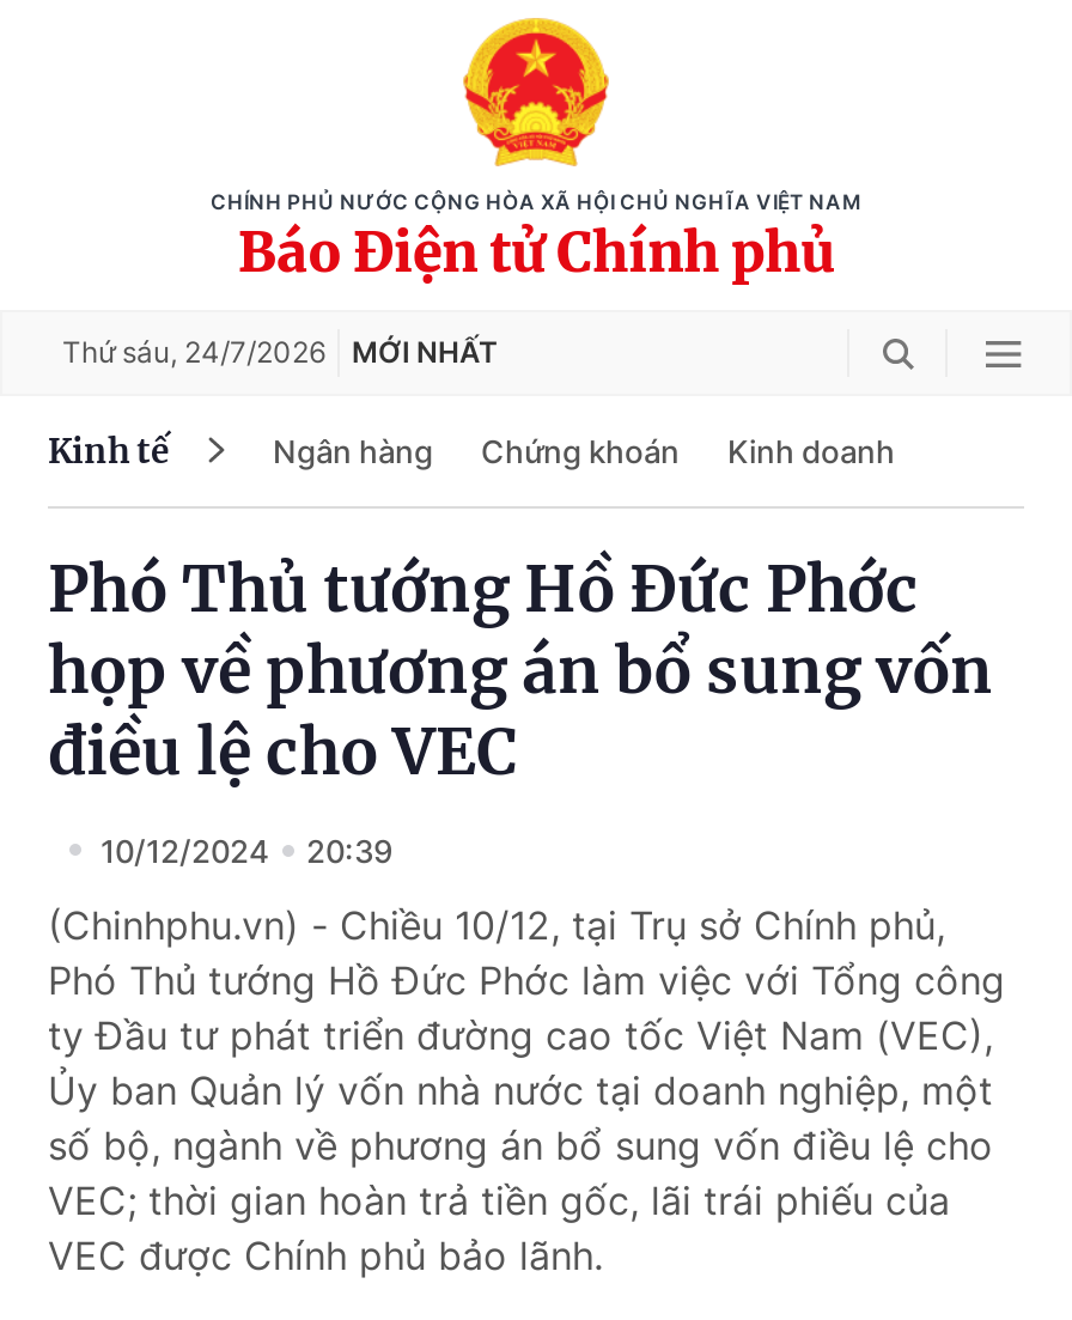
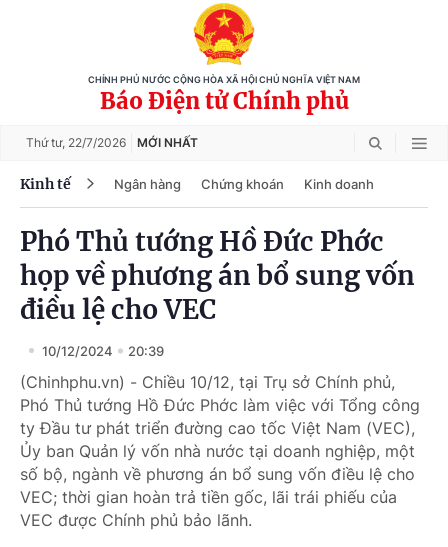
[62,334,498,370] Thứ sáu, 24/7/2026 MỚI NHẤT -> [26,135,198,150] Thứ tư, 22/7/2026 MỚI NHẤT

